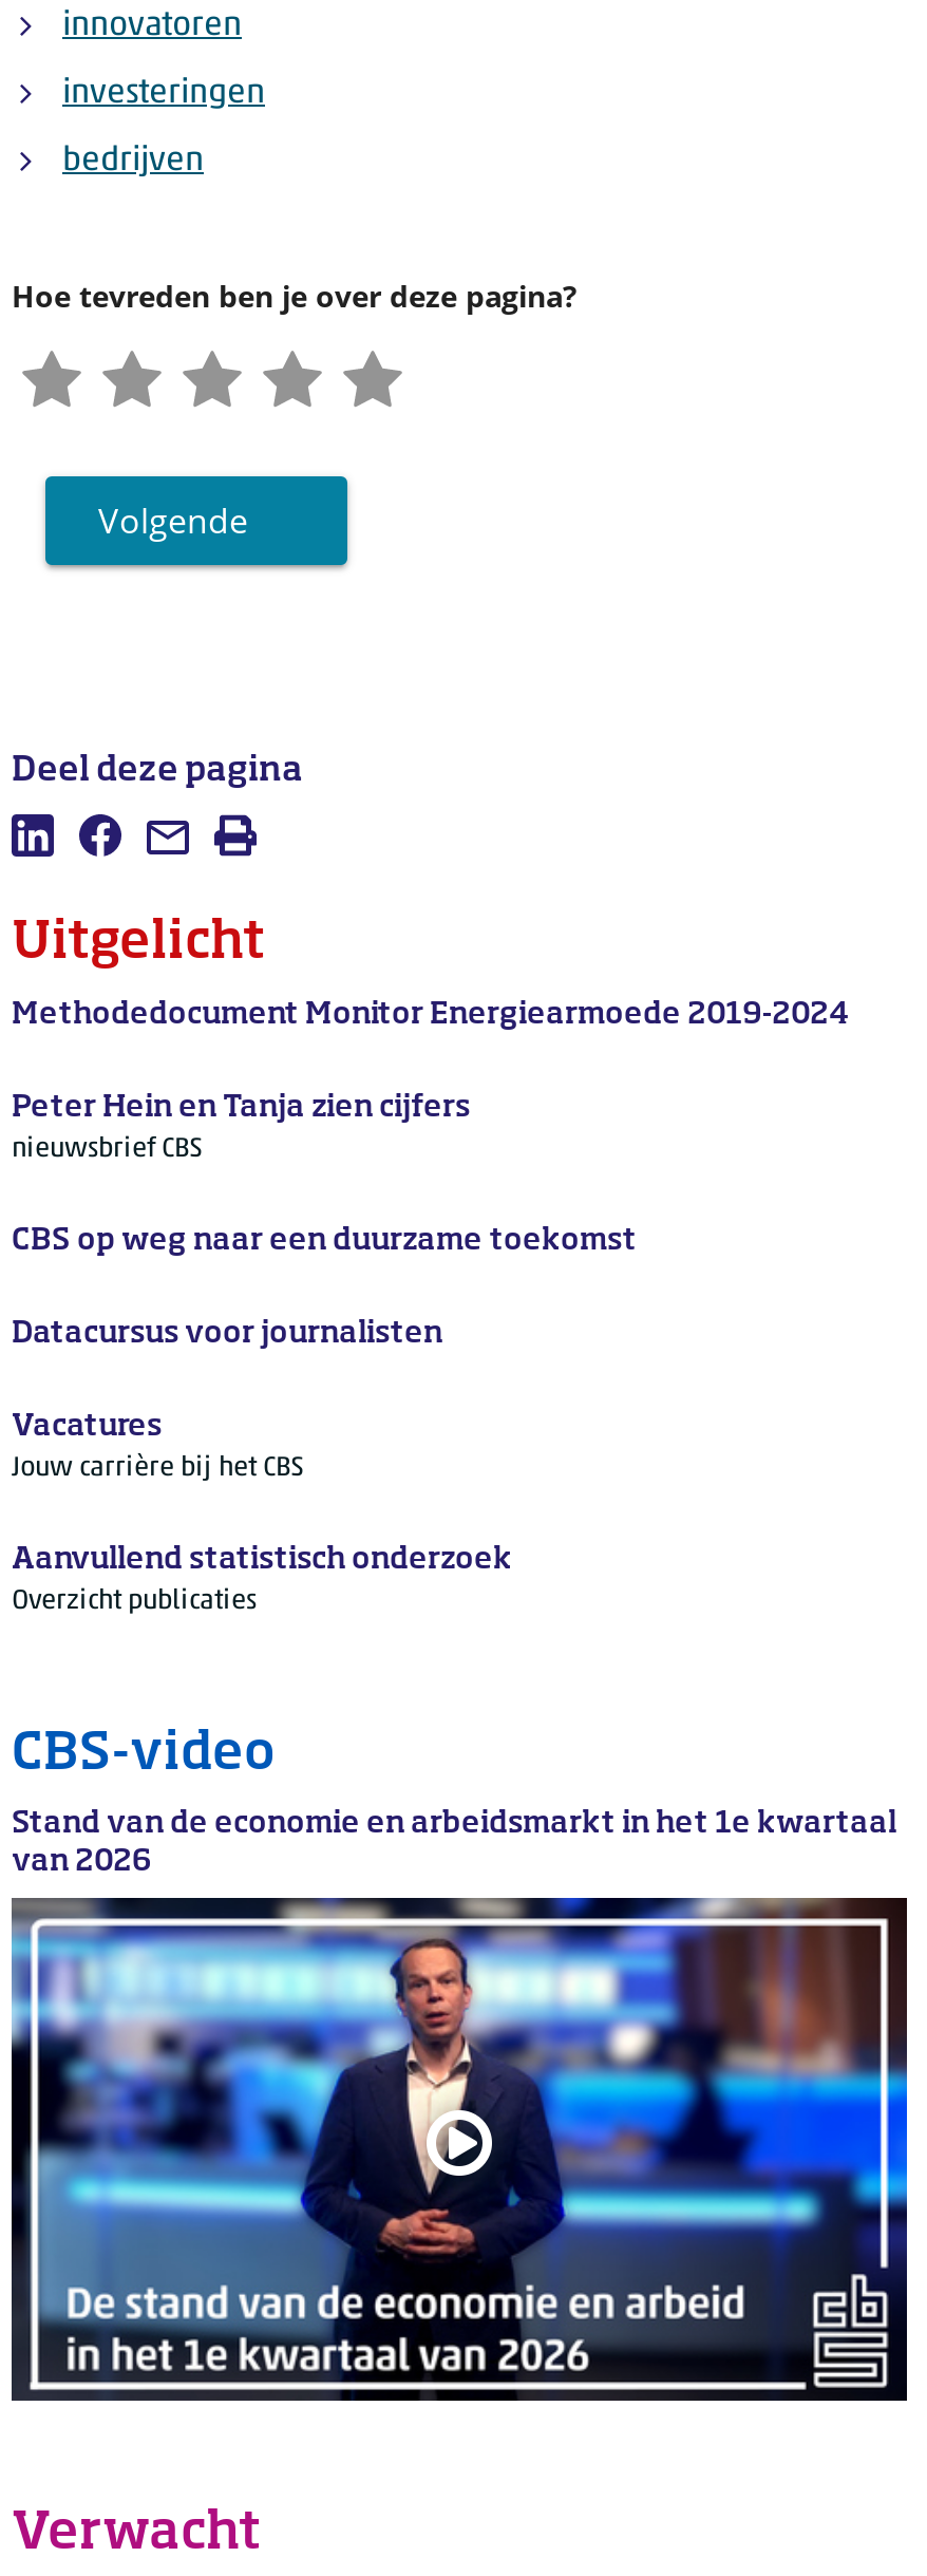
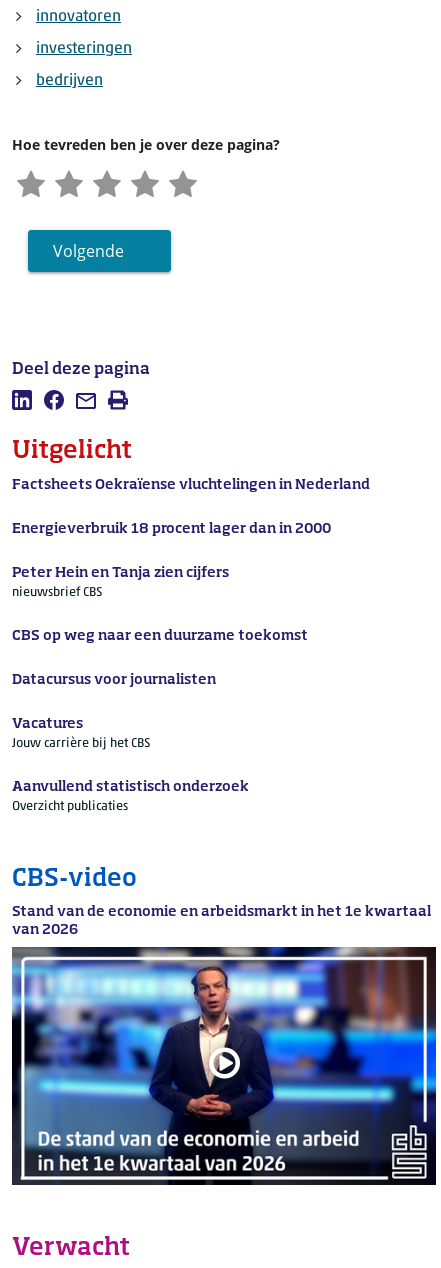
[12,999,850,1029] Methodedocument Monitor Energiearmoede 2019-2024 -> [12,477,370,535] Factsheets Oekraïense vluchtelingen in Nederland | Energieverbruik 18 procent lager dan in 2000

